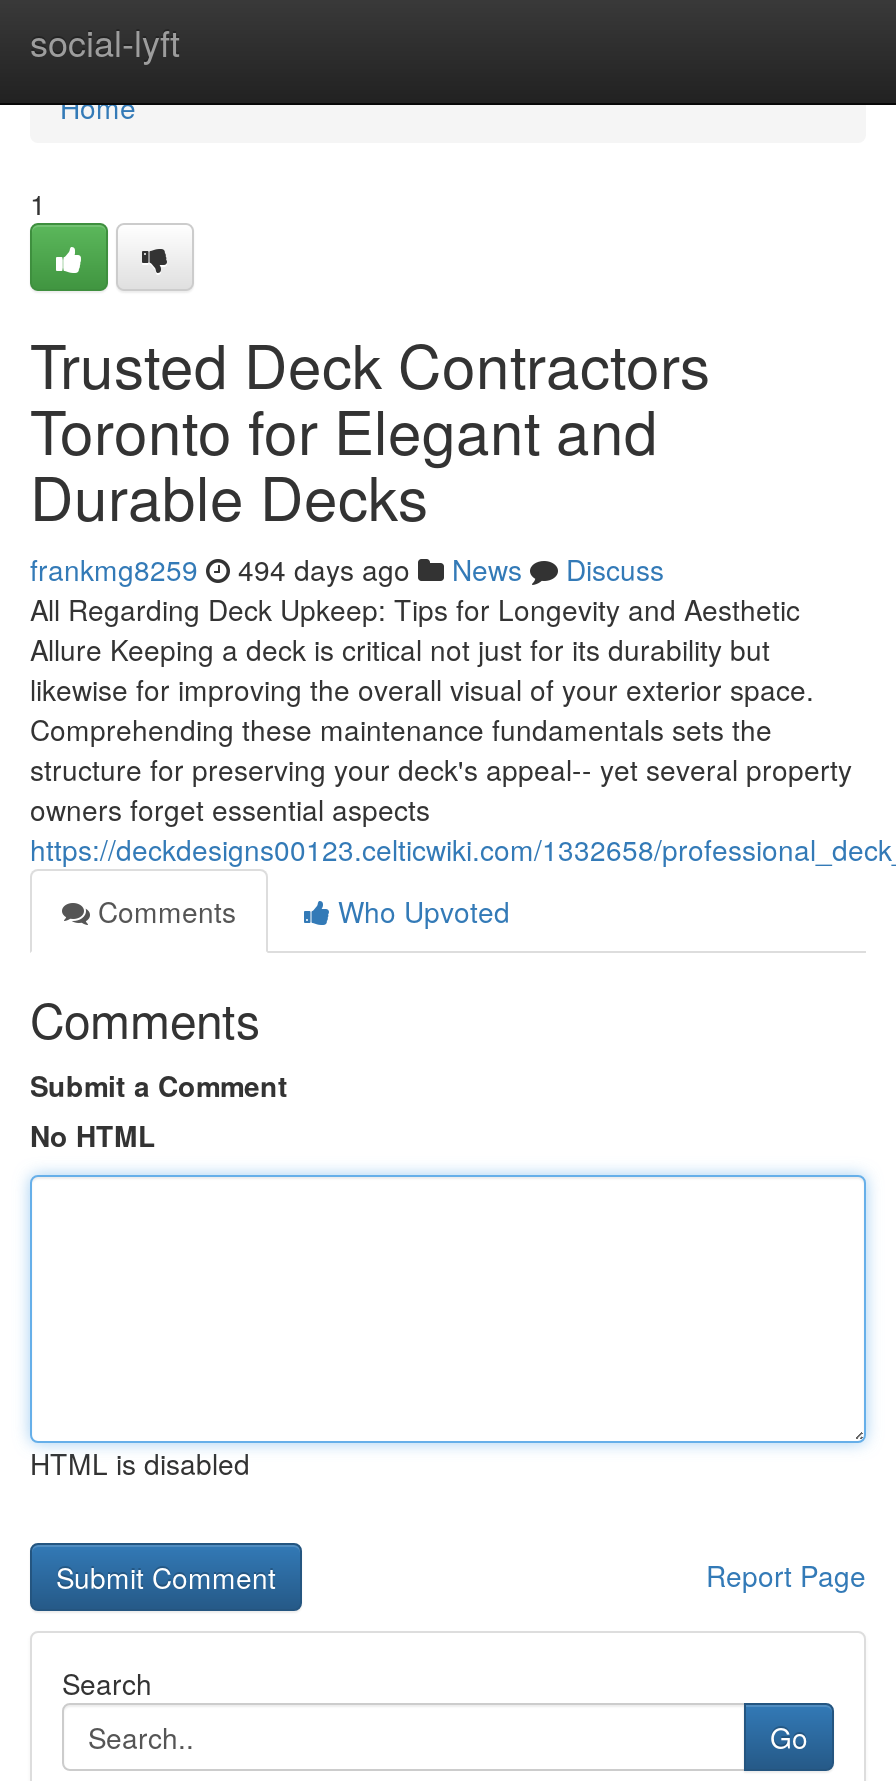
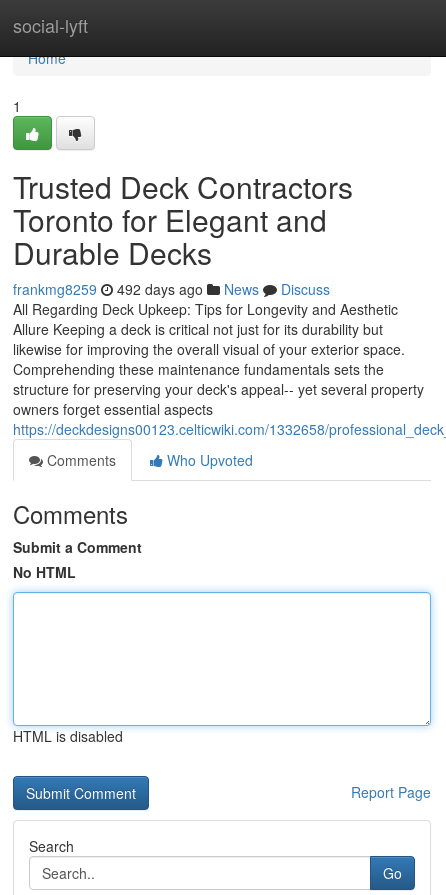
[30,549,664,589] frankmg8259 494 days ago News Discuss -> [13,279,330,299] frankmg8259 492 days ago News Discuss

